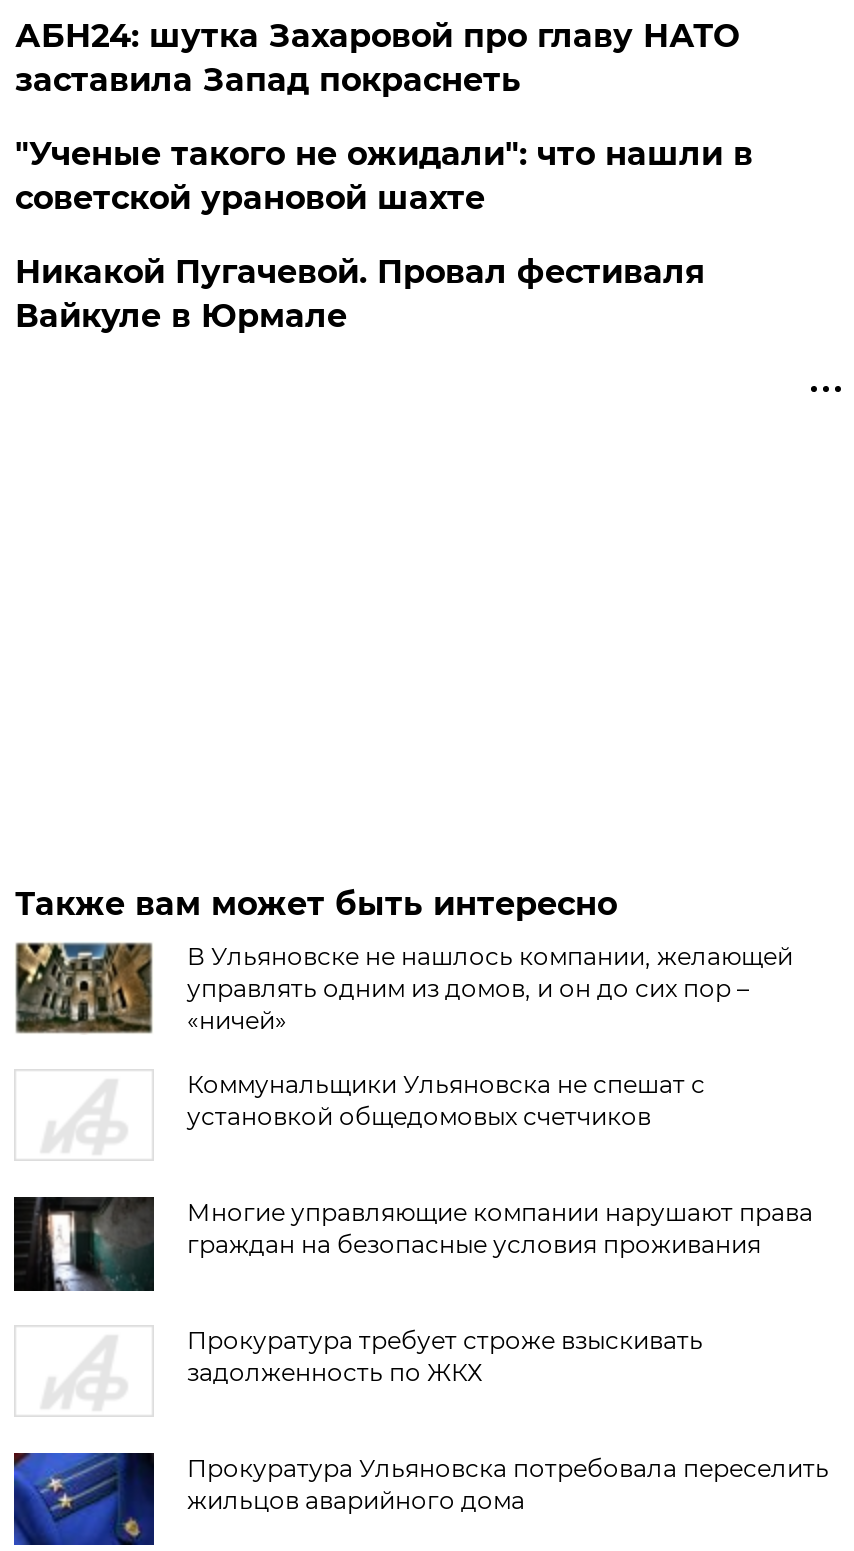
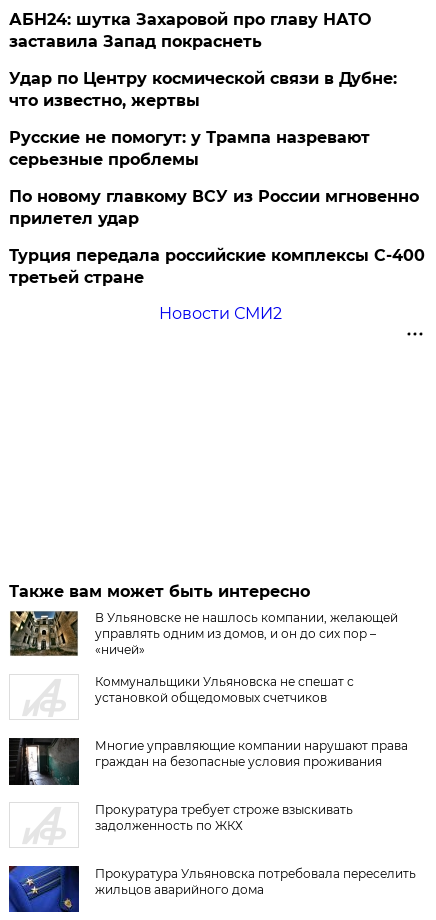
[15,134,753,334] "Ученые такого не ожидали": что нашли в | советской урановой шахте | Никакой Пугачевой. Провал фестиваля | Вайкуле в Юрмале -> [9,69,425,323] Удар по Центру космической связи в Дубне: | что известно, жертвы | Русские не помогут: у Трампа назревают | серьезные проблемы | По новому главкому ВСУ из России мгновенно | прилетел удар | Турция передала российские комплексы С-400 | третьей стране | Новости СМИ2

